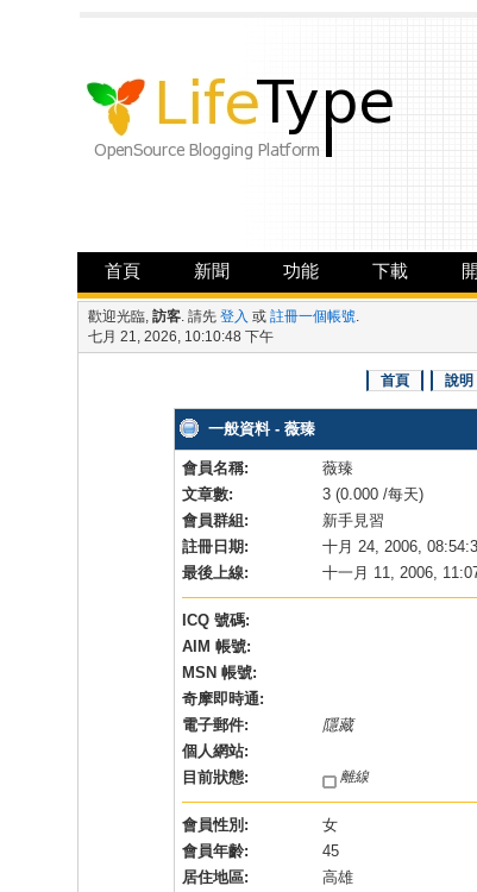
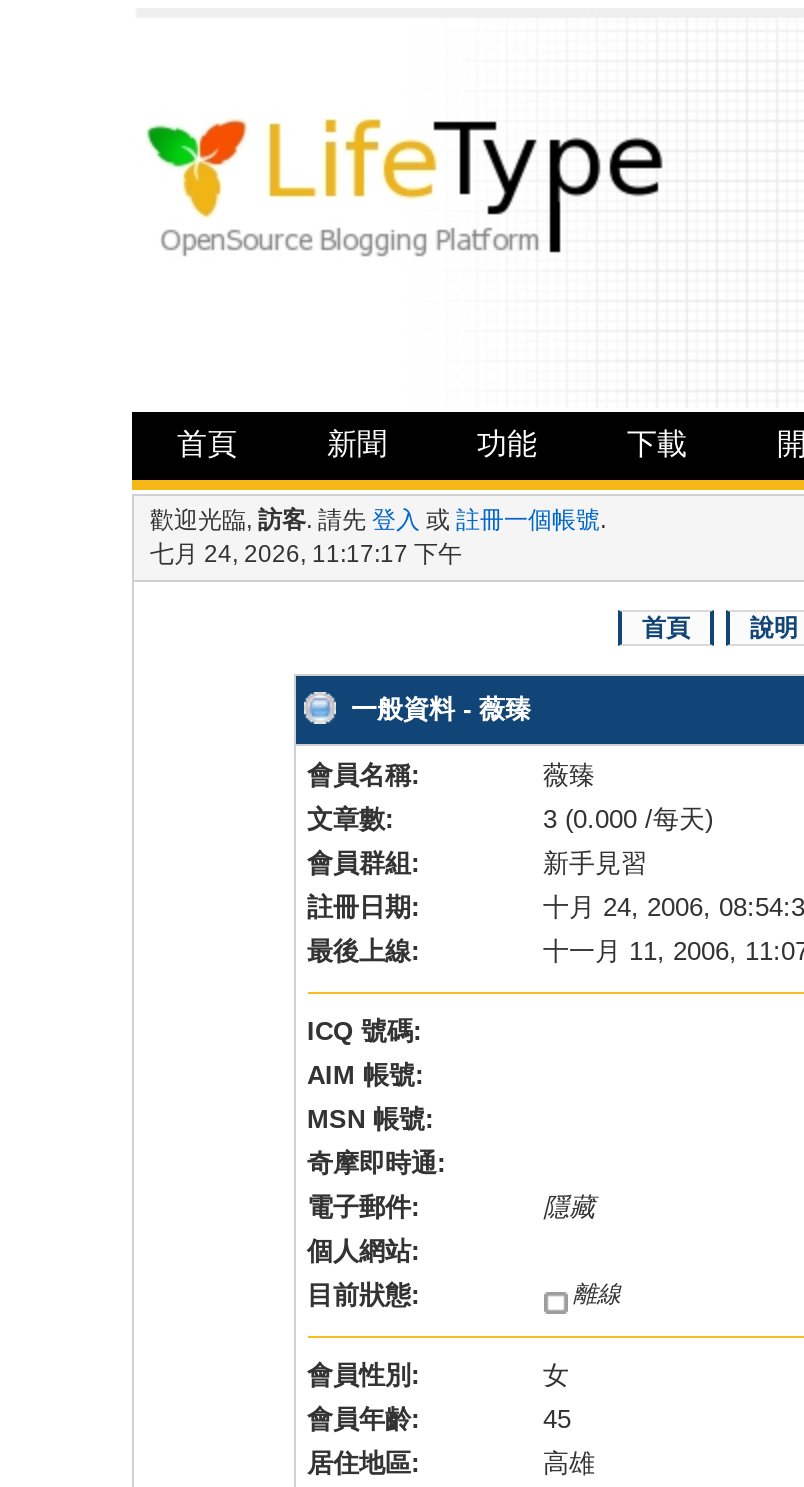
[88,328,274,345] 七月 21, 2026, 10:10:48 下午 -> [150,540,462,568] 七月 24, 2026, 11:17:17 下午

